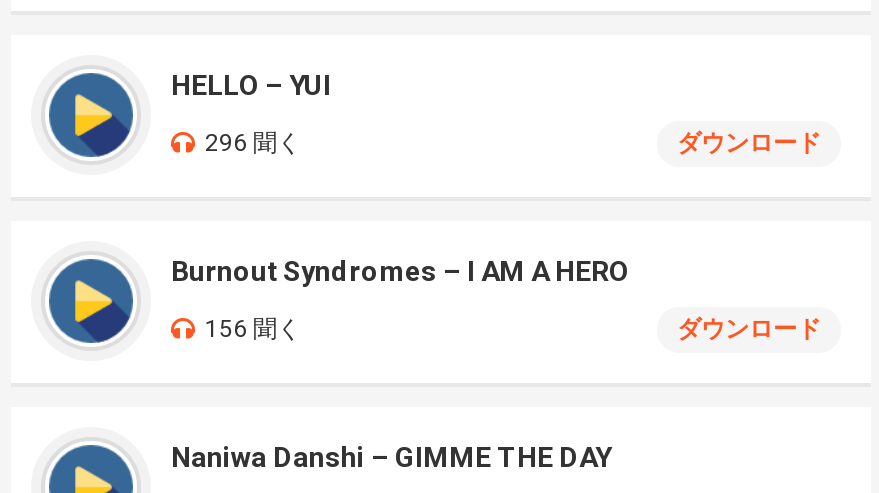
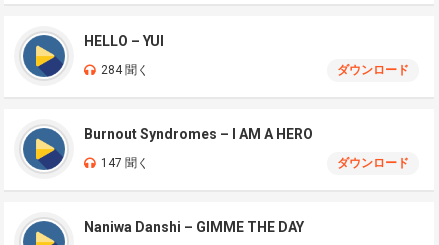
[205,129,301,157] 296 聞く -> [101,63,149,77] 284 聞く
[205,315,301,343] 156 聞く -> [101,156,149,170] 147 聞く

